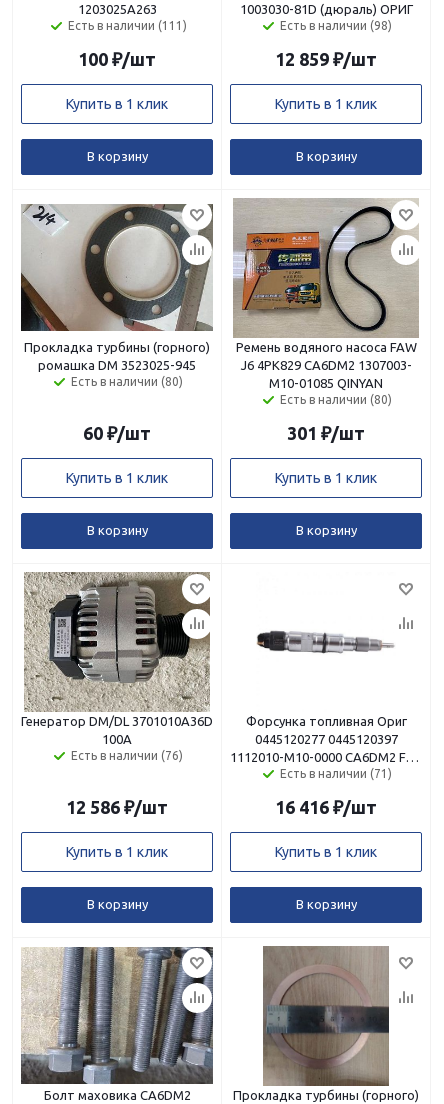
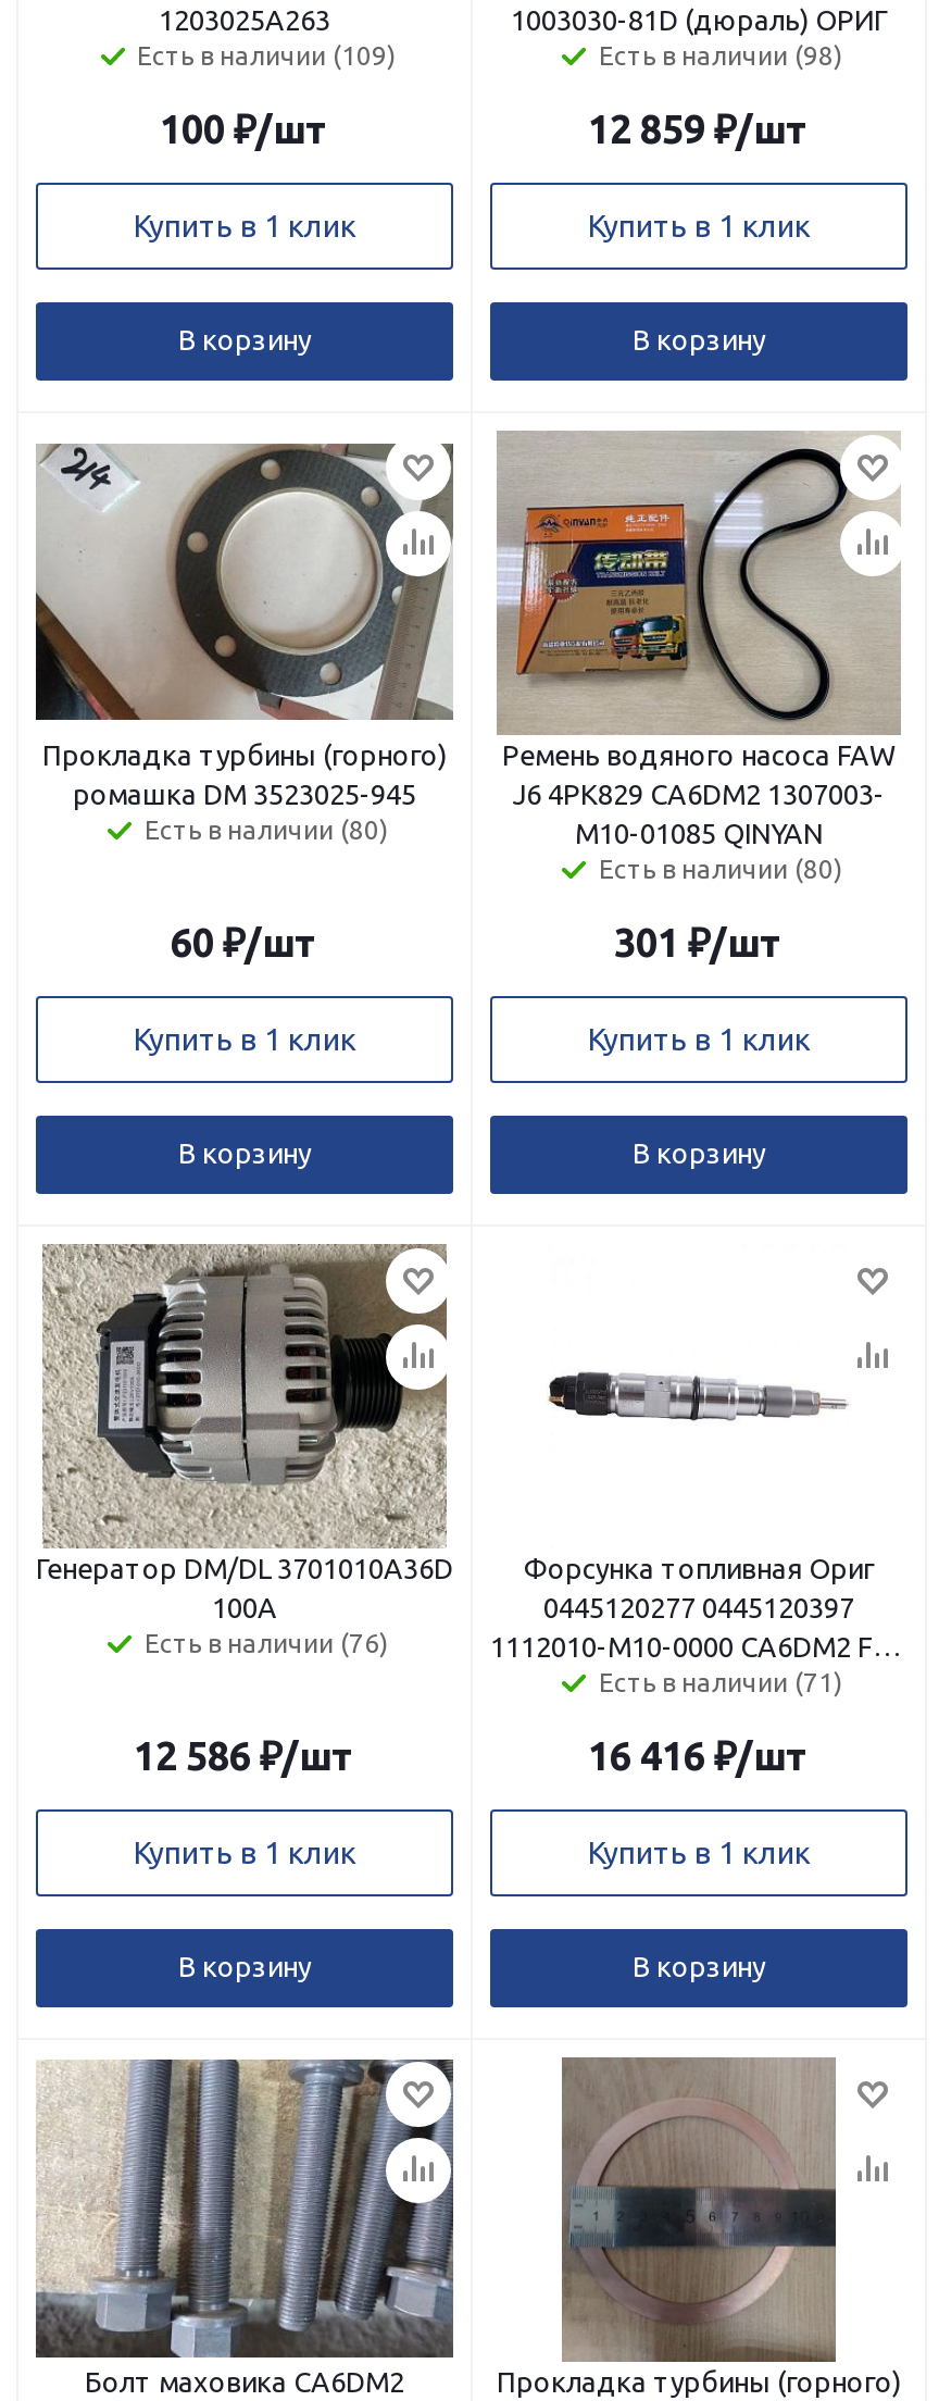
[67,19,186,32] Есть в наличии (111) -> [137,40,396,69] Есть в наличии (109)

